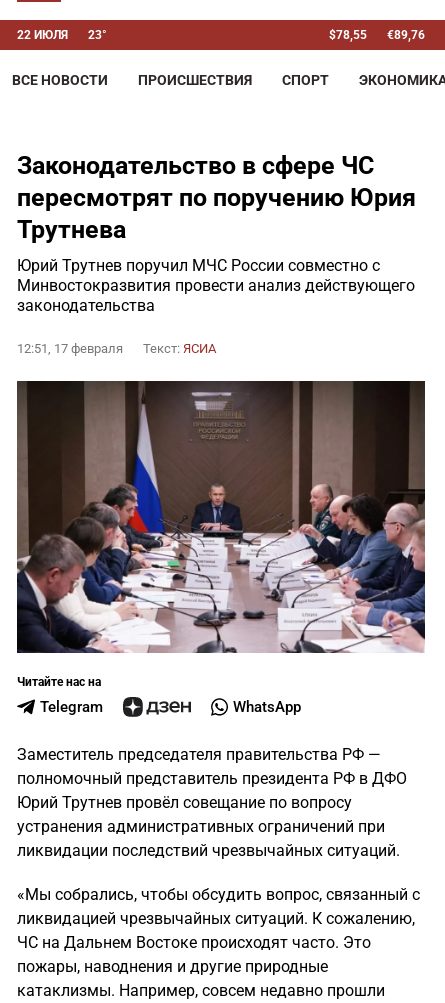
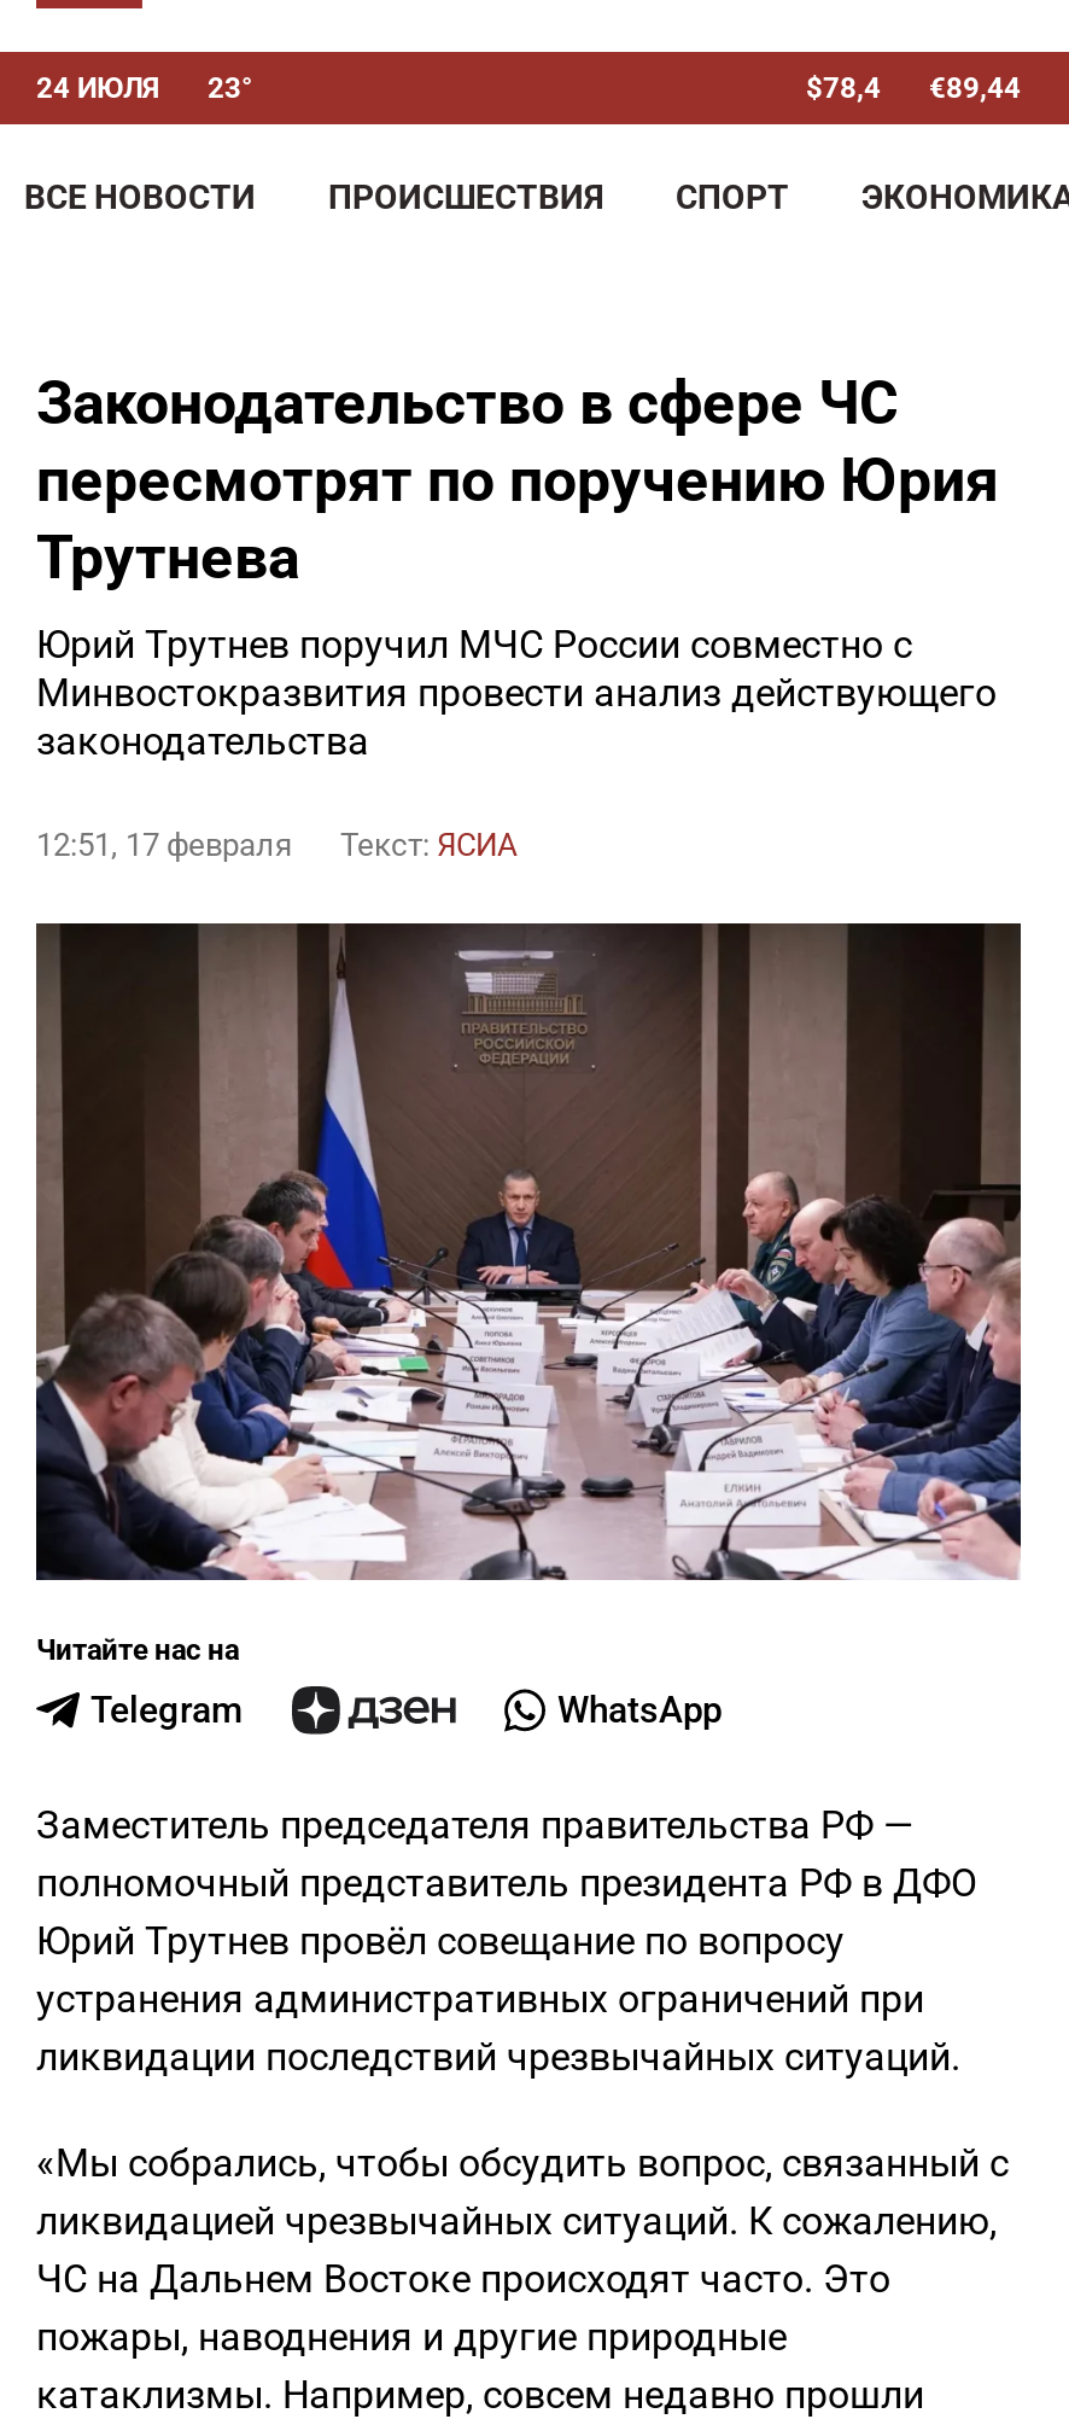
[17,28,107,42] 22 ИЮЛЯ 23° -> [36,71,253,105] 24 ИЮЛЯ 23°
[329,28,367,42] $78,55 -> [806,71,881,105] $78,4
[387,28,425,42] €89,76 -> [929,71,1021,105] €89,44

